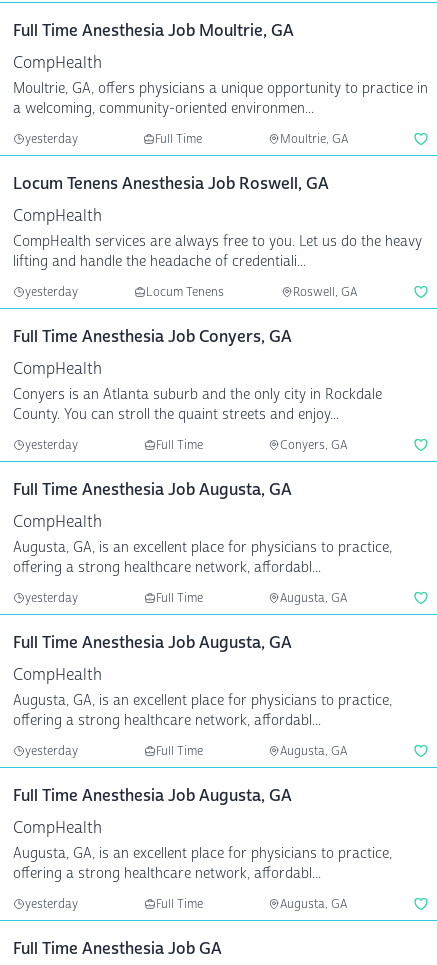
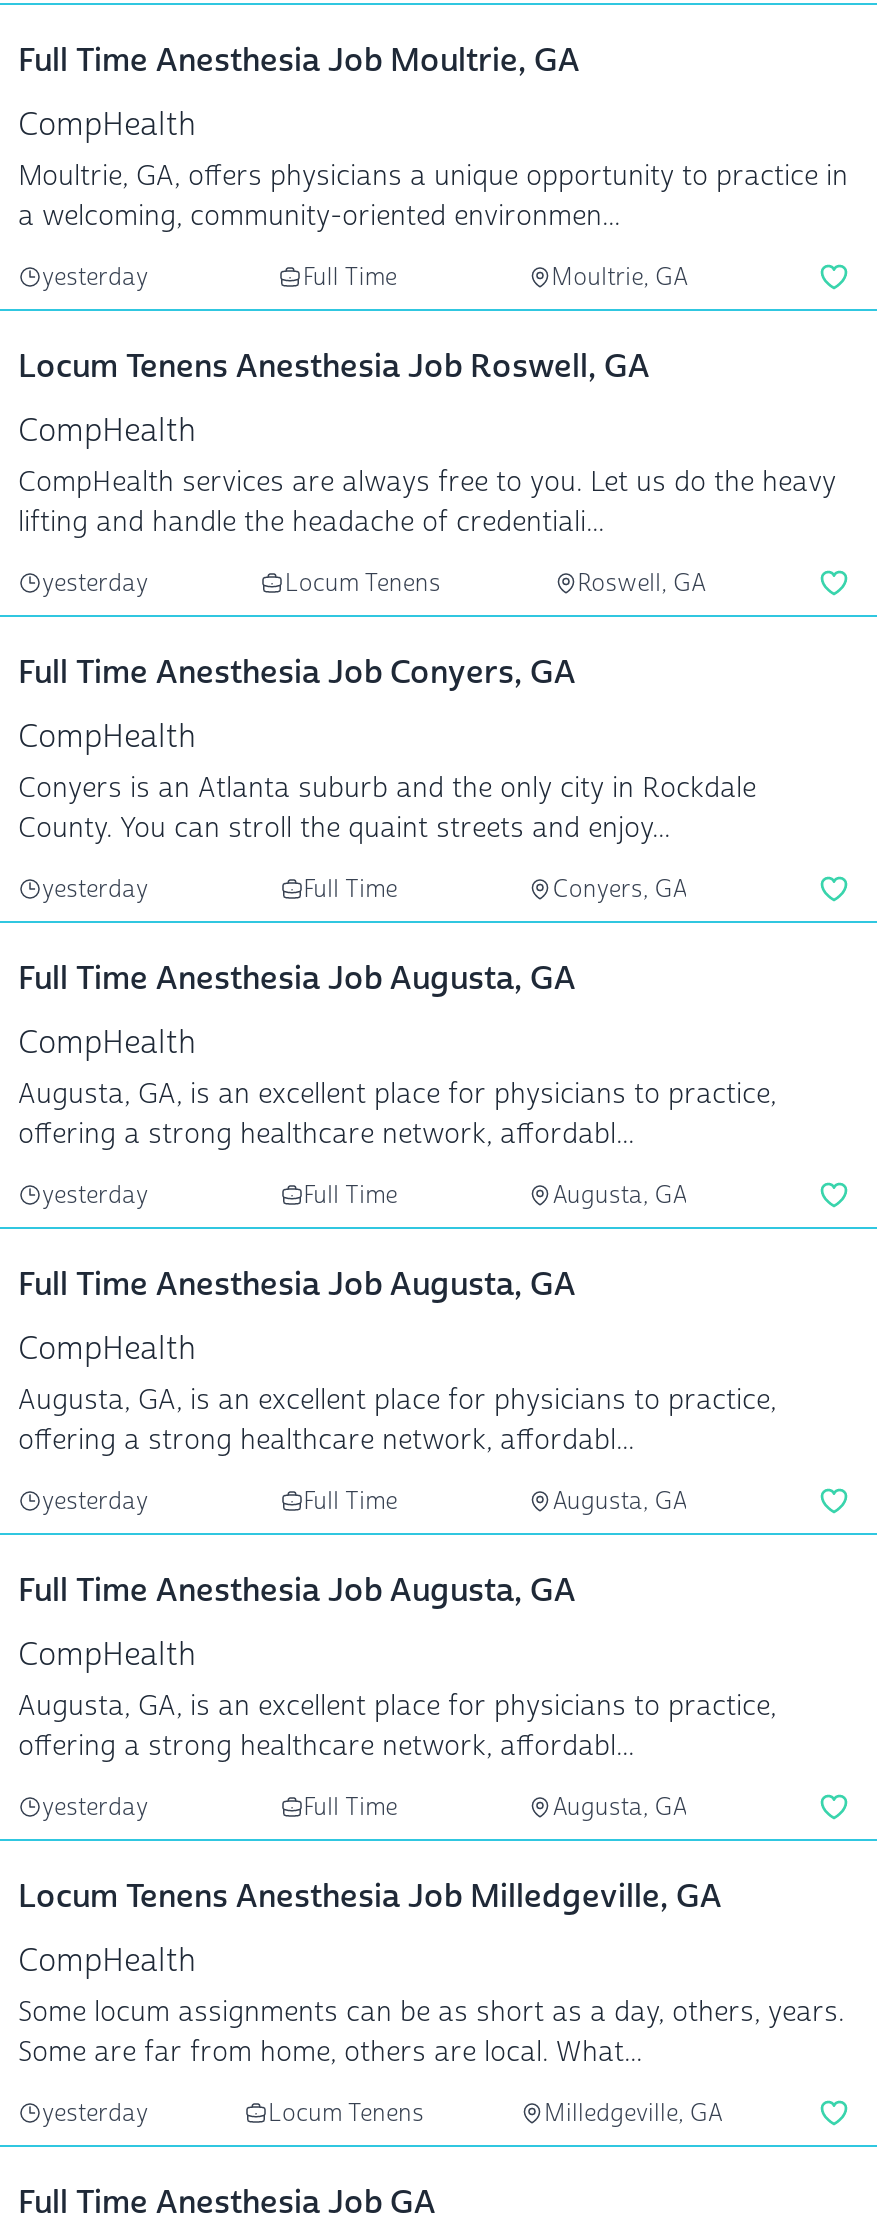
none -> [18,1875,844,2129] Locum Tenens Anesthesia Job Milledgeville, GA | CompHealth | Some locum assignments can be as short as a day, others, years. | Some are far from home, others are local. What... | yesterday | Locum Tenens | Milledgeville, GA

